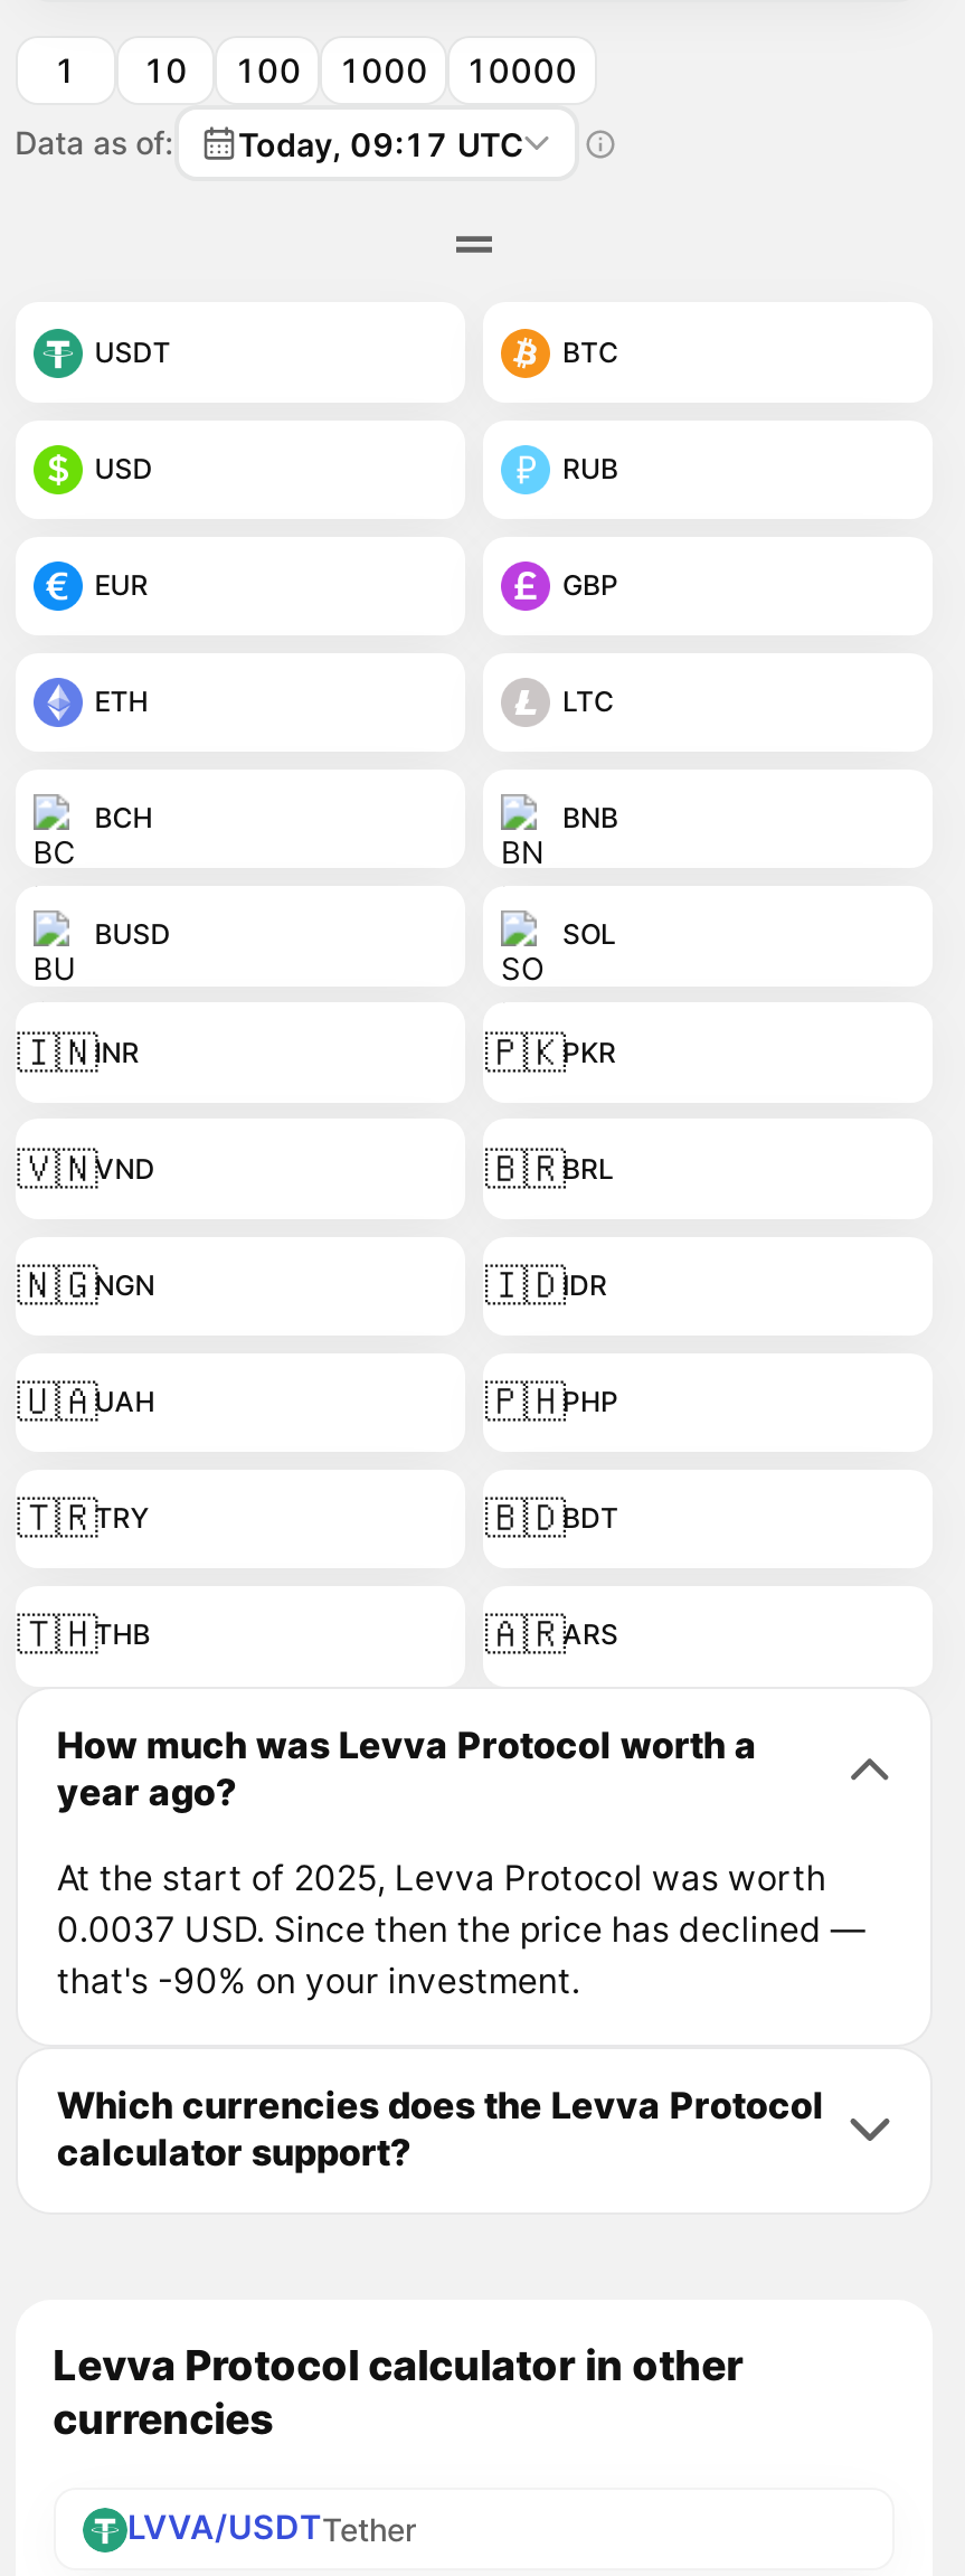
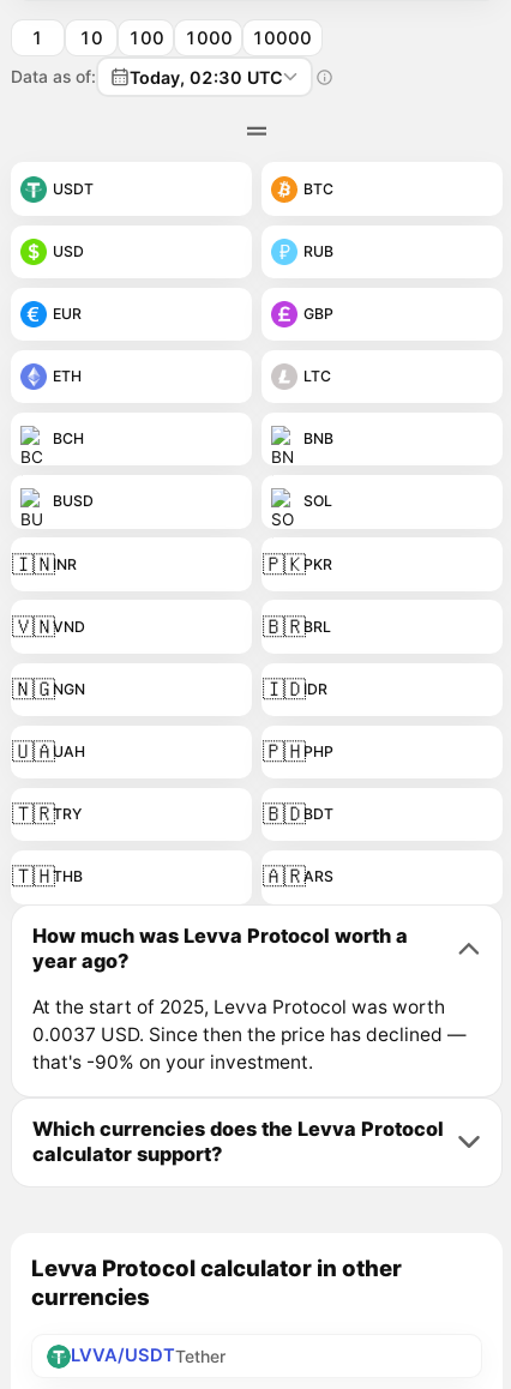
[15,123,524,162] Data as of: Today, 09:17 UTC -> [10,66,284,87] Data as of: Today, 02:30 UTC

